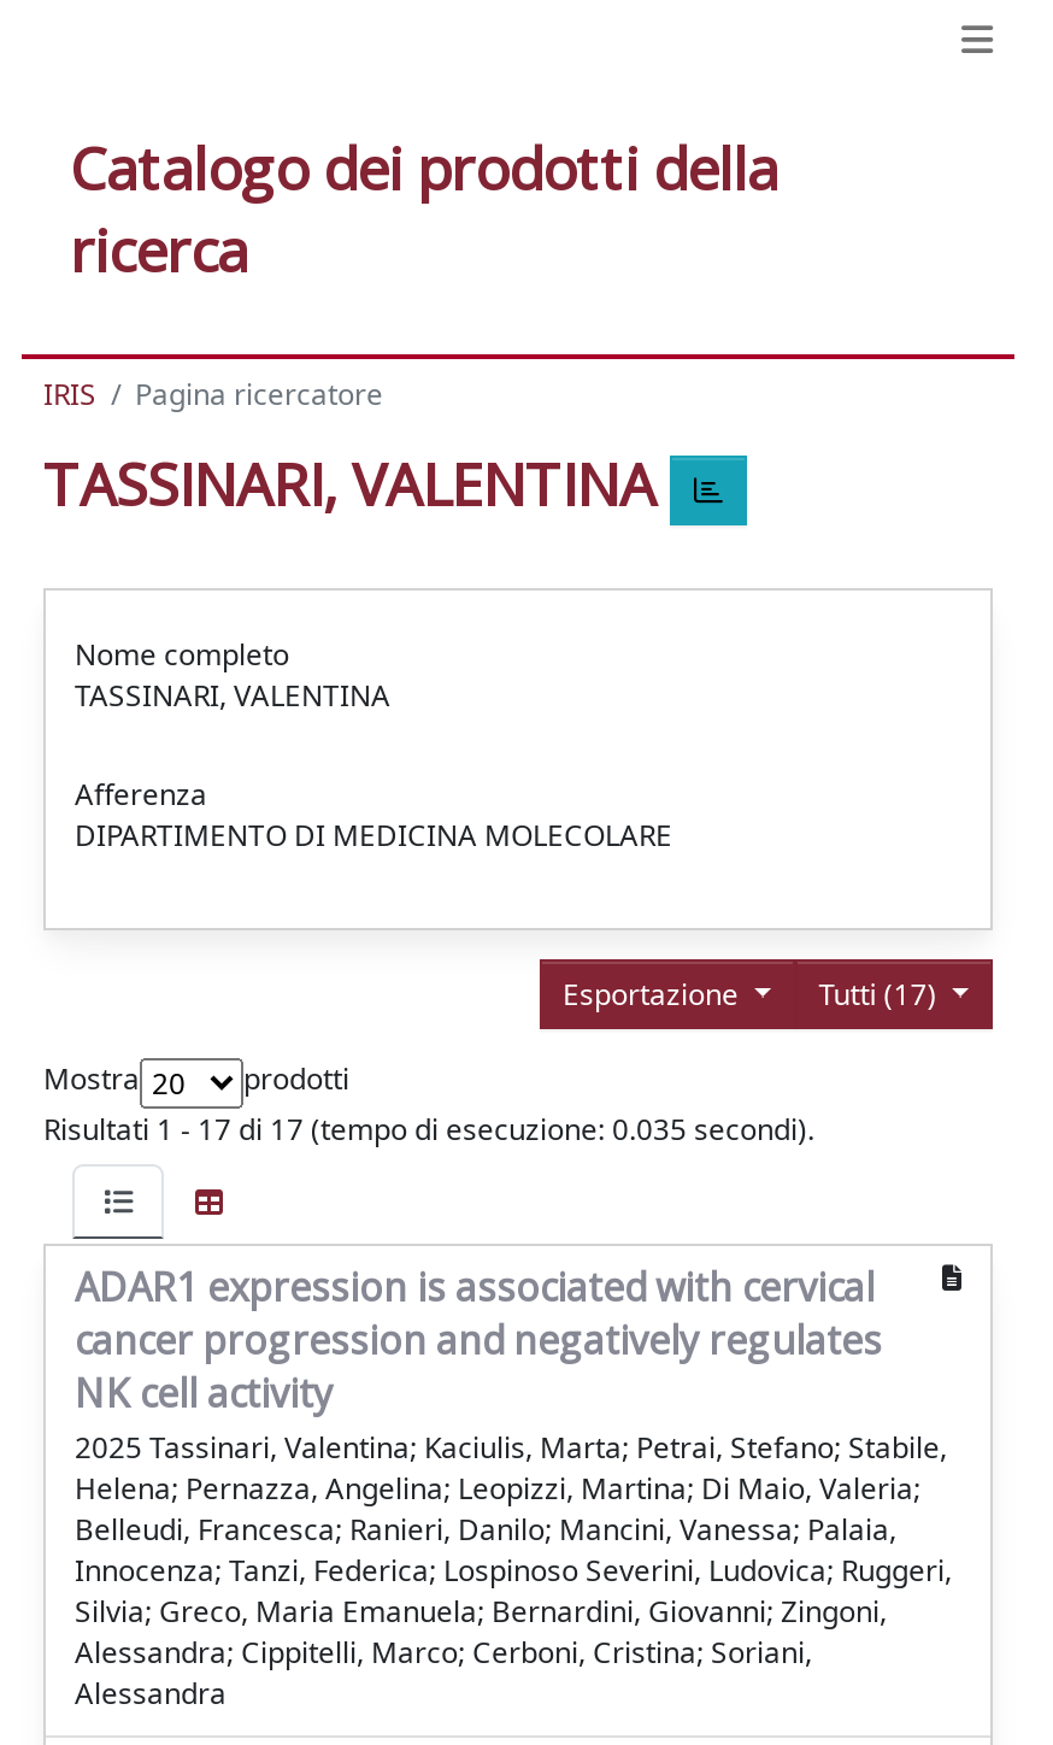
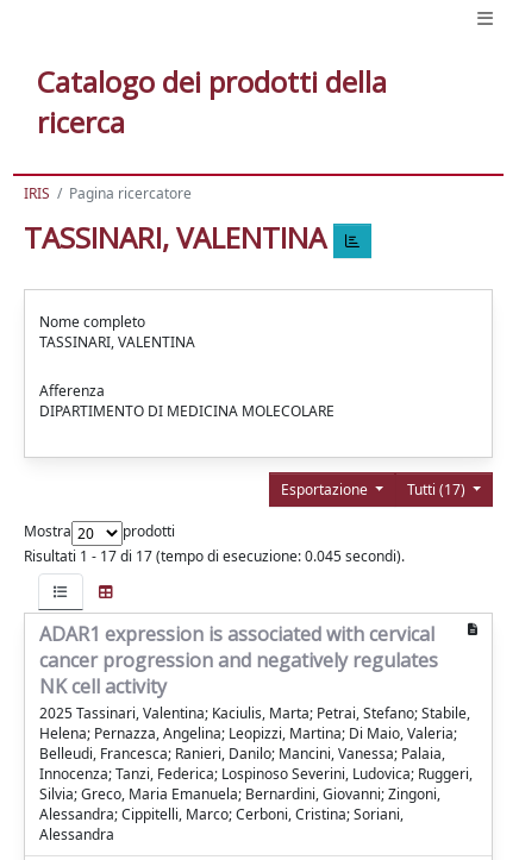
[43,1109,814,1150] Risultati 1 - 17 di 17 (tempo di esecuzione: 0.035 secondi). -> [24,546,405,566] Risultati 1 - 17 di 17 (tempo di esecuzione: 0.045 secondi).

